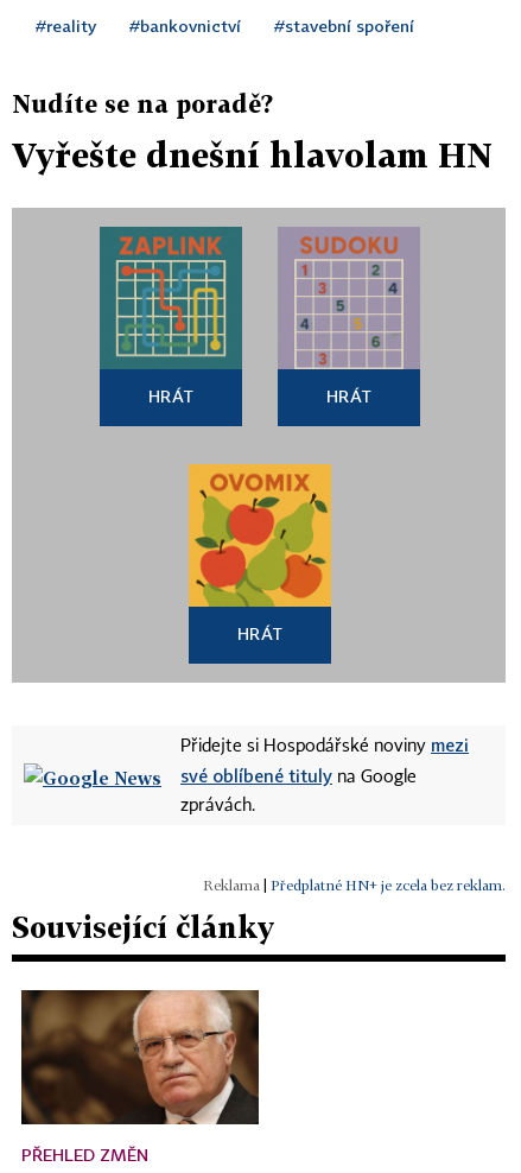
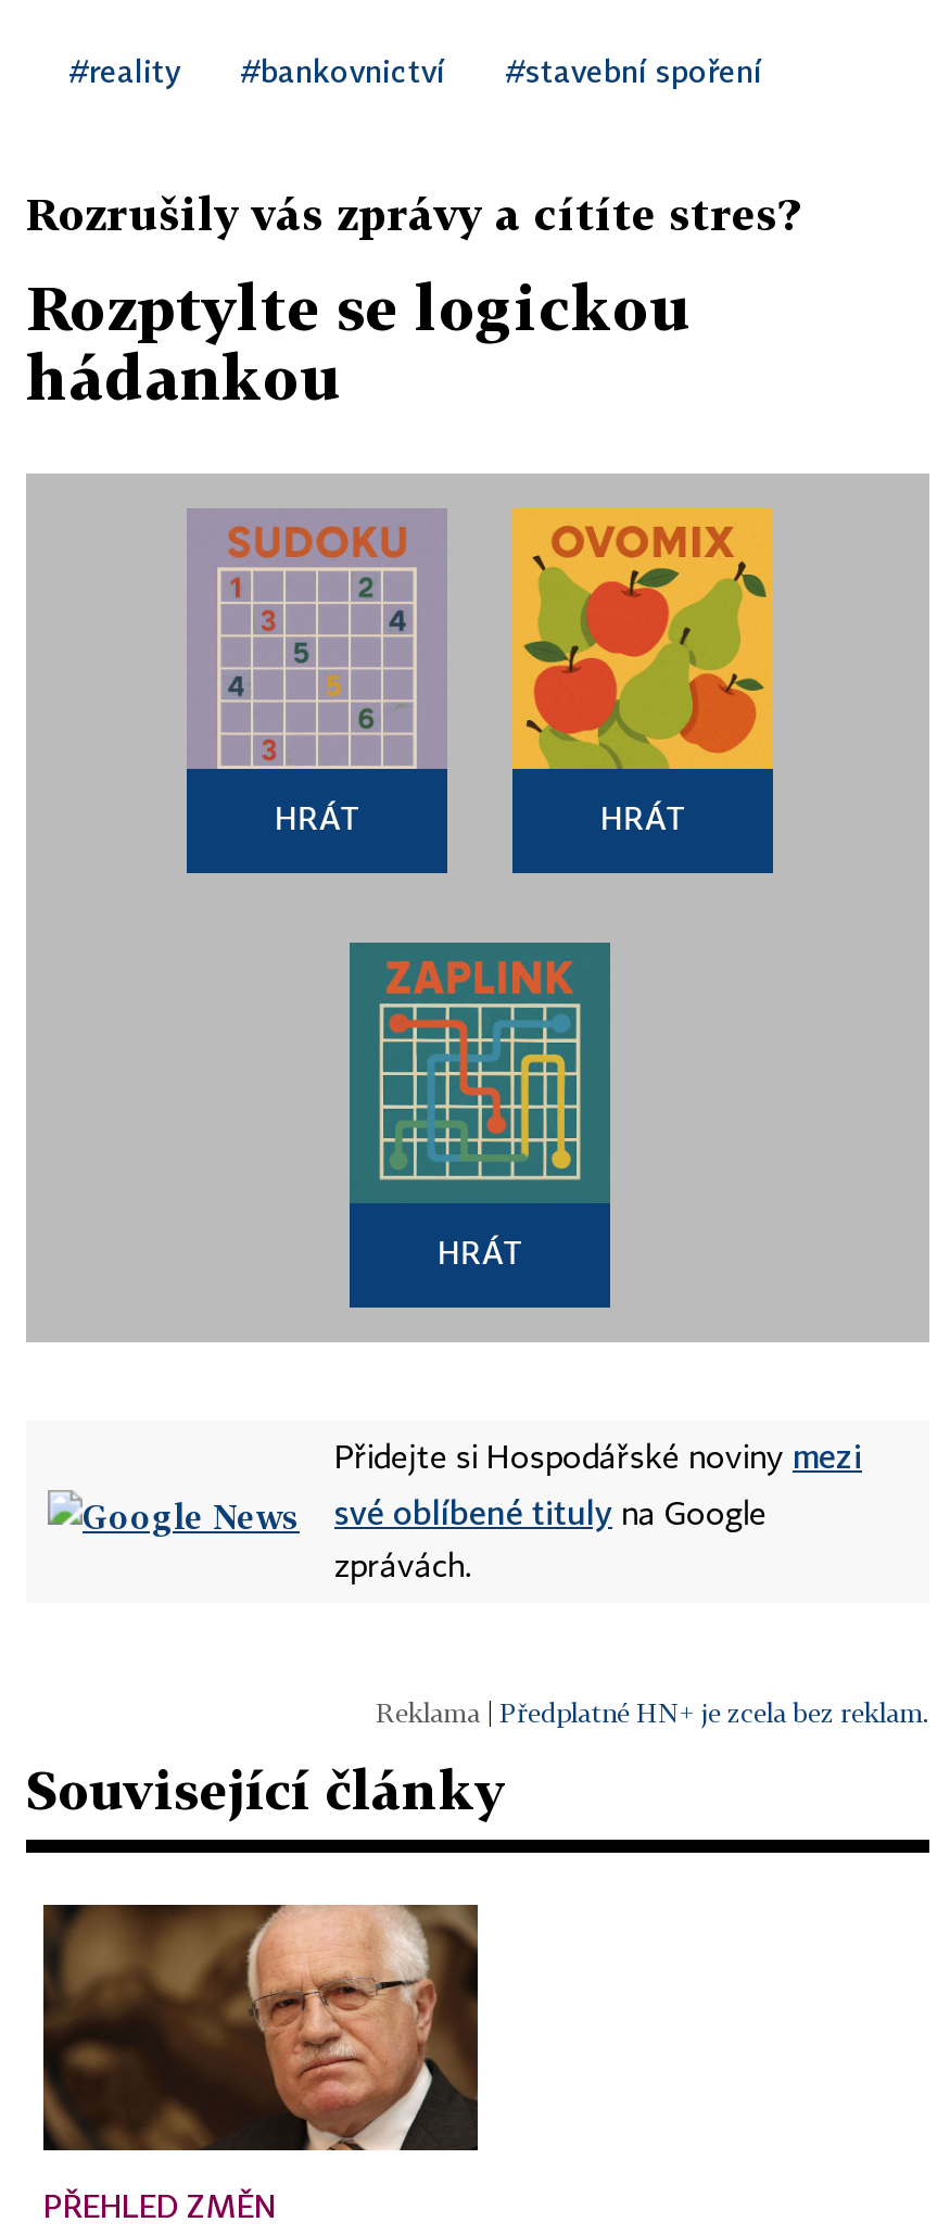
[12,89,273,118] Nudíte se na poradě? -> [26,187,799,239] Rozrušily vás zprávy a cítíte stres?
[12,135,493,175] Vyřešte dnešní hlavolam HN -> [26,272,693,413] Rozptylte se logickou | hádankou
moved [100,227,242,369] -> [347,940,612,1203]: [image]
moved [188,463,332,608] -> [510,506,775,771]: [image]

